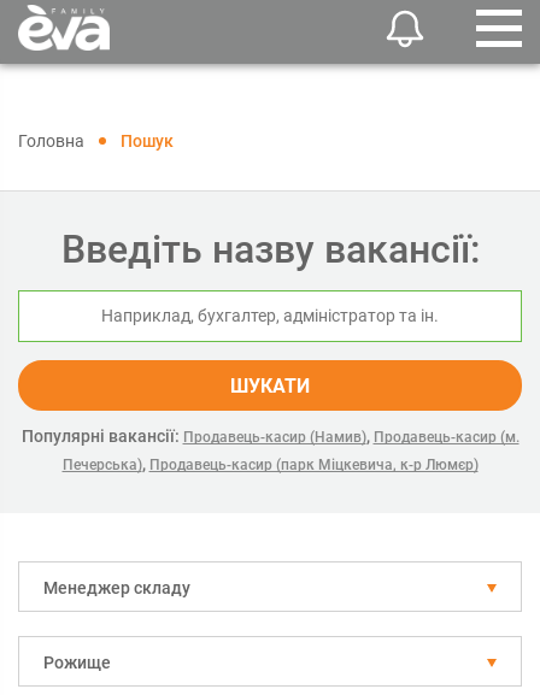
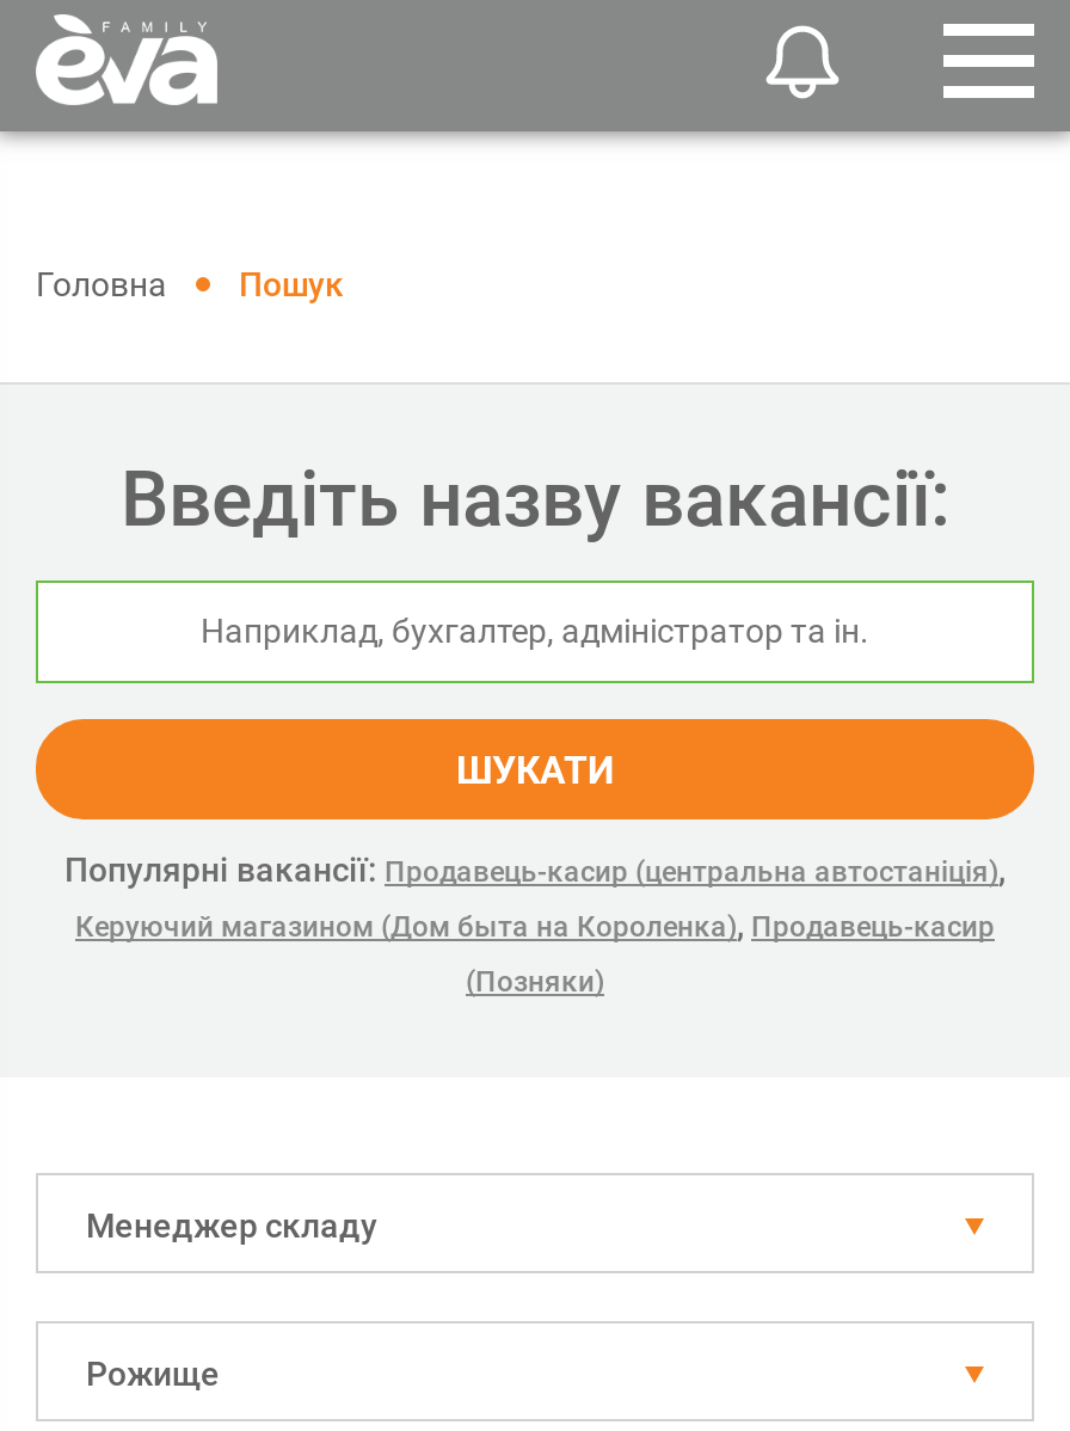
[21,426,519,473] Популярні вакансії: Продавець-касир (Намив), Продавець-касир (м. | Печерська), Продавець-касир (парк Міцкевича, к-р Люмєр) -> [64,850,1006,999] Популярні вакансії: Продавець-касир (центральна автостаніція), | Керуючий магазином (Дом быта на Короленка), Продавець-касир | (Позняки)

